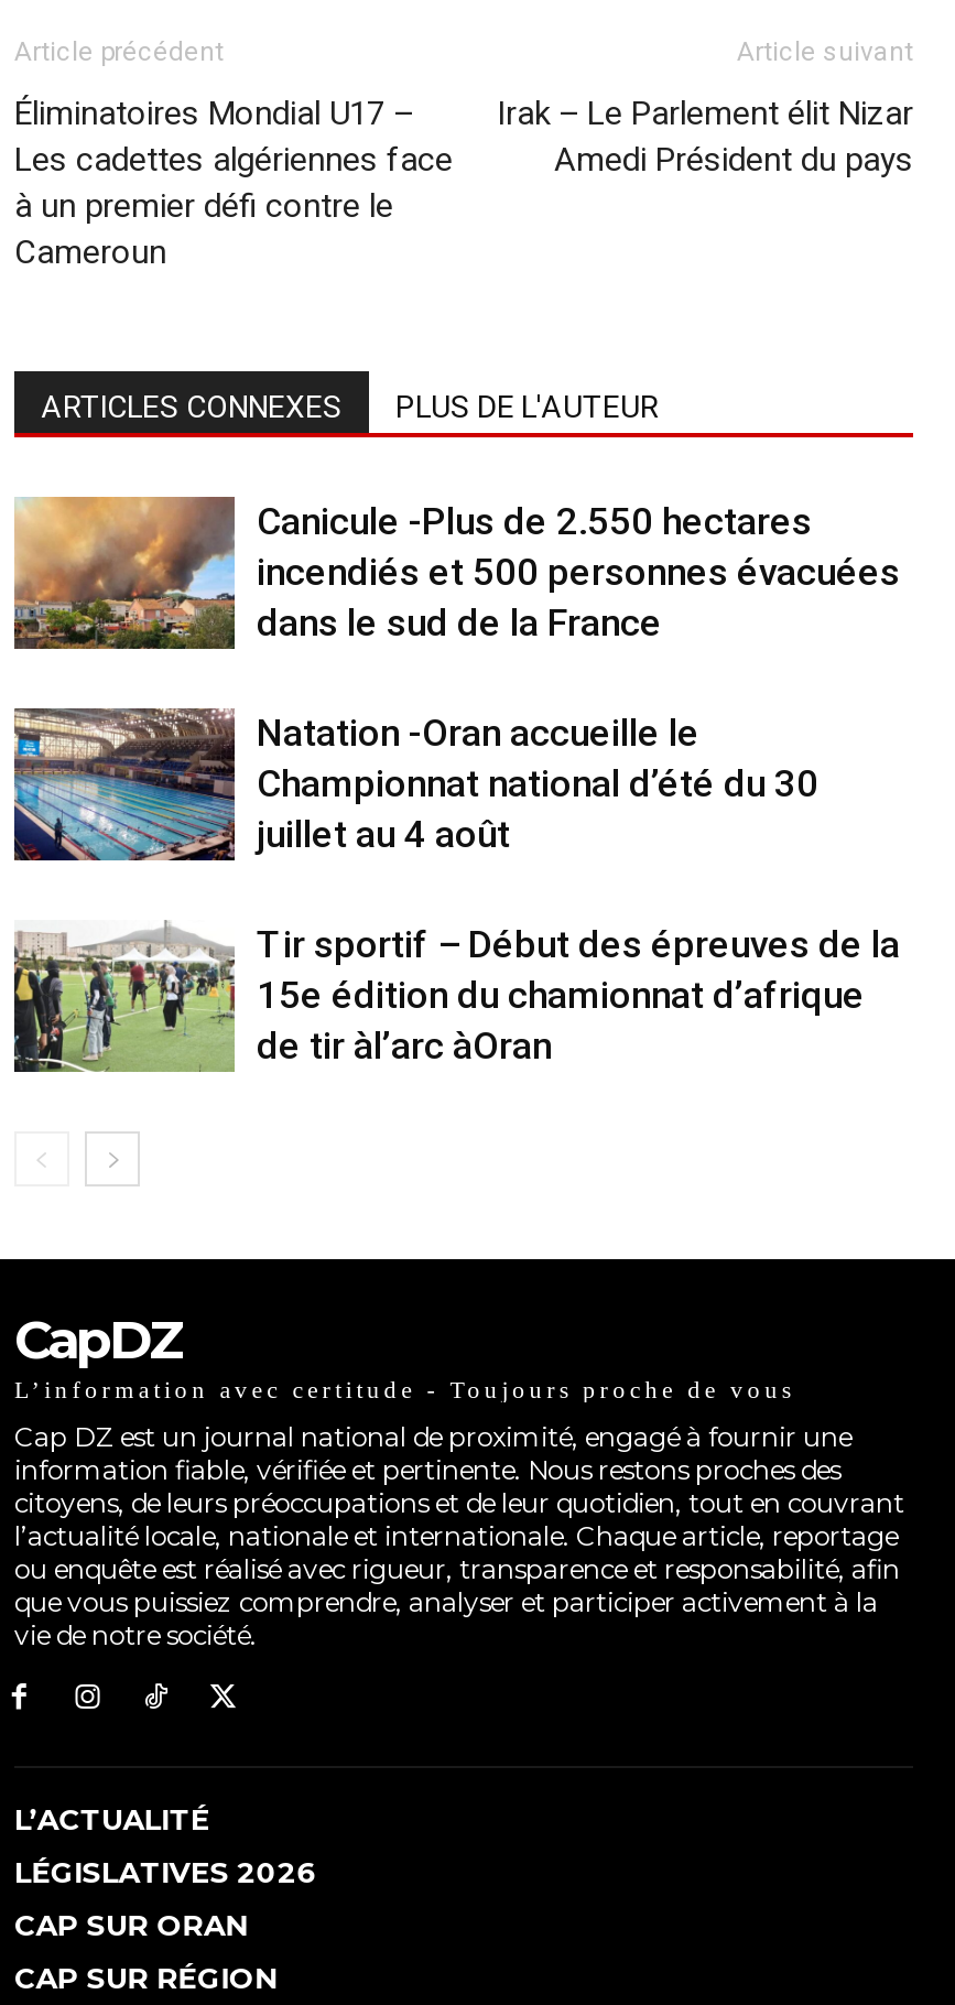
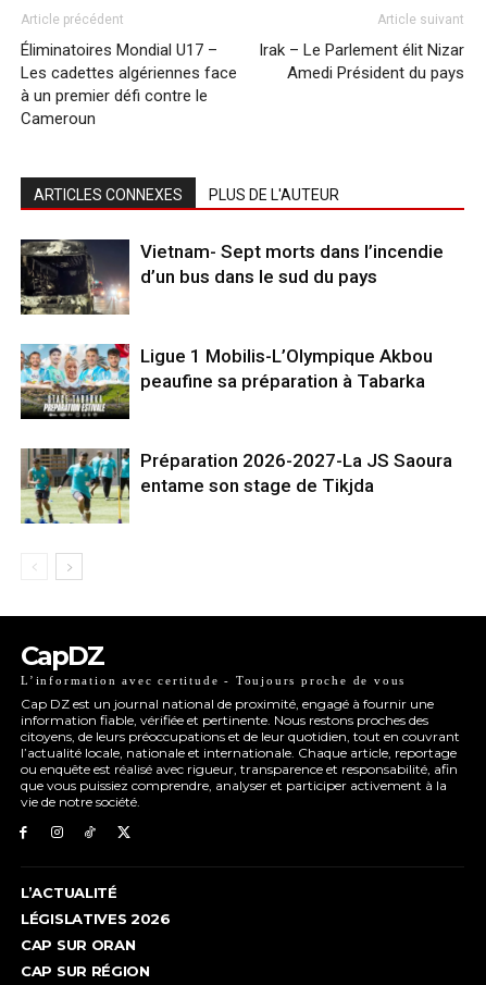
[14,495,900,649] [image] | Canicule -Plus de 2.550 hectares | incendiés et 500 personnes évacuées | dans le sud de la France -> [20,238,444,315] [image] | Vietnam- Sept morts dans l’incendie | d’un bus dans le sud du pays
[12,706,818,863] [image] | Natation -Oran accueille le | Championnat national d’été du 30 | juillet au 4 août -> [20,343,433,420] [image] | Ligue 1 Mobilis-L’Olympique Akbou | peaufine sa préparation à Tabarka
[12,920,900,1072] [image] | Tir sportif – Début des épreuves de la | 15e édition du chamionnat d’afrique | de tir àl’arc àOran -> [21,447,452,525] [image] | Préparation 2026-2027-La JS Saoura | entame son stage de Tikjda

